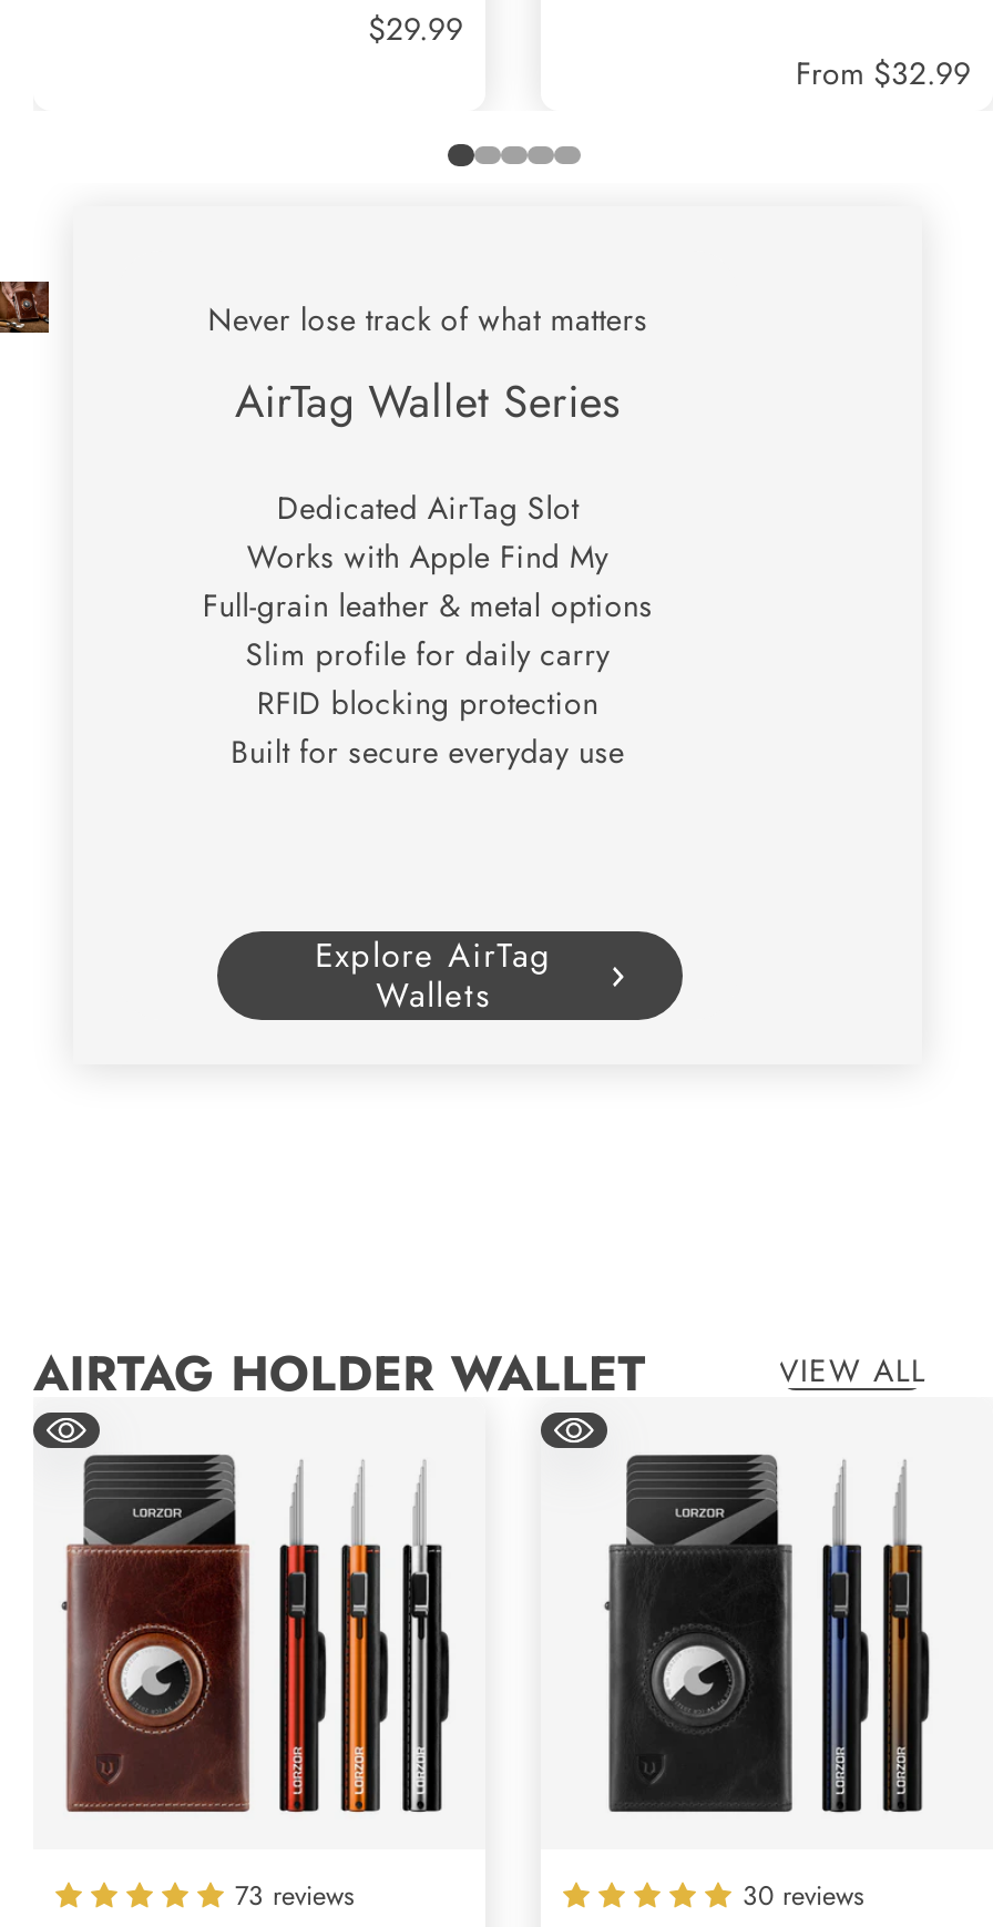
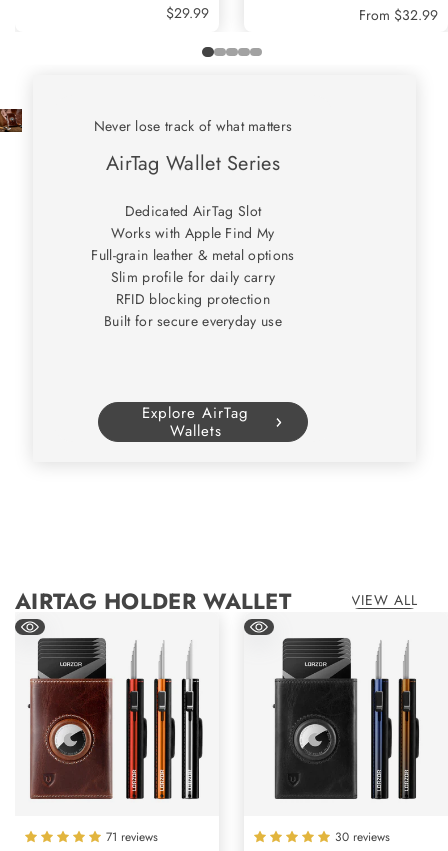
[235,1876,355,1916] 73 reviews -> [106,828,158,846] 71 reviews

